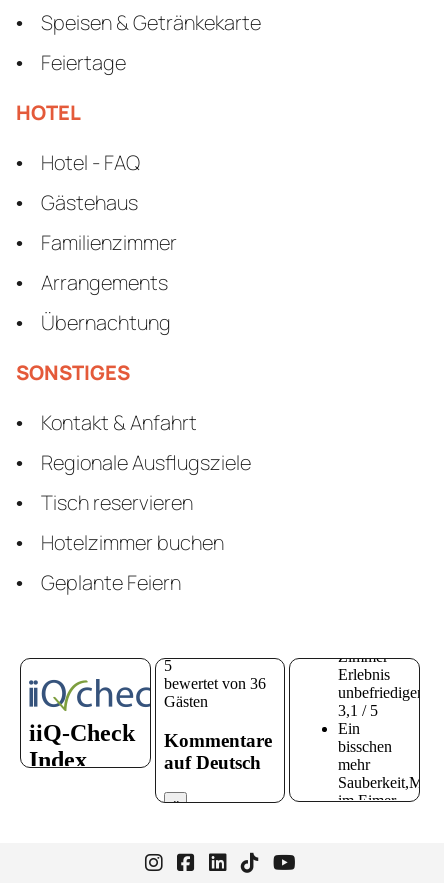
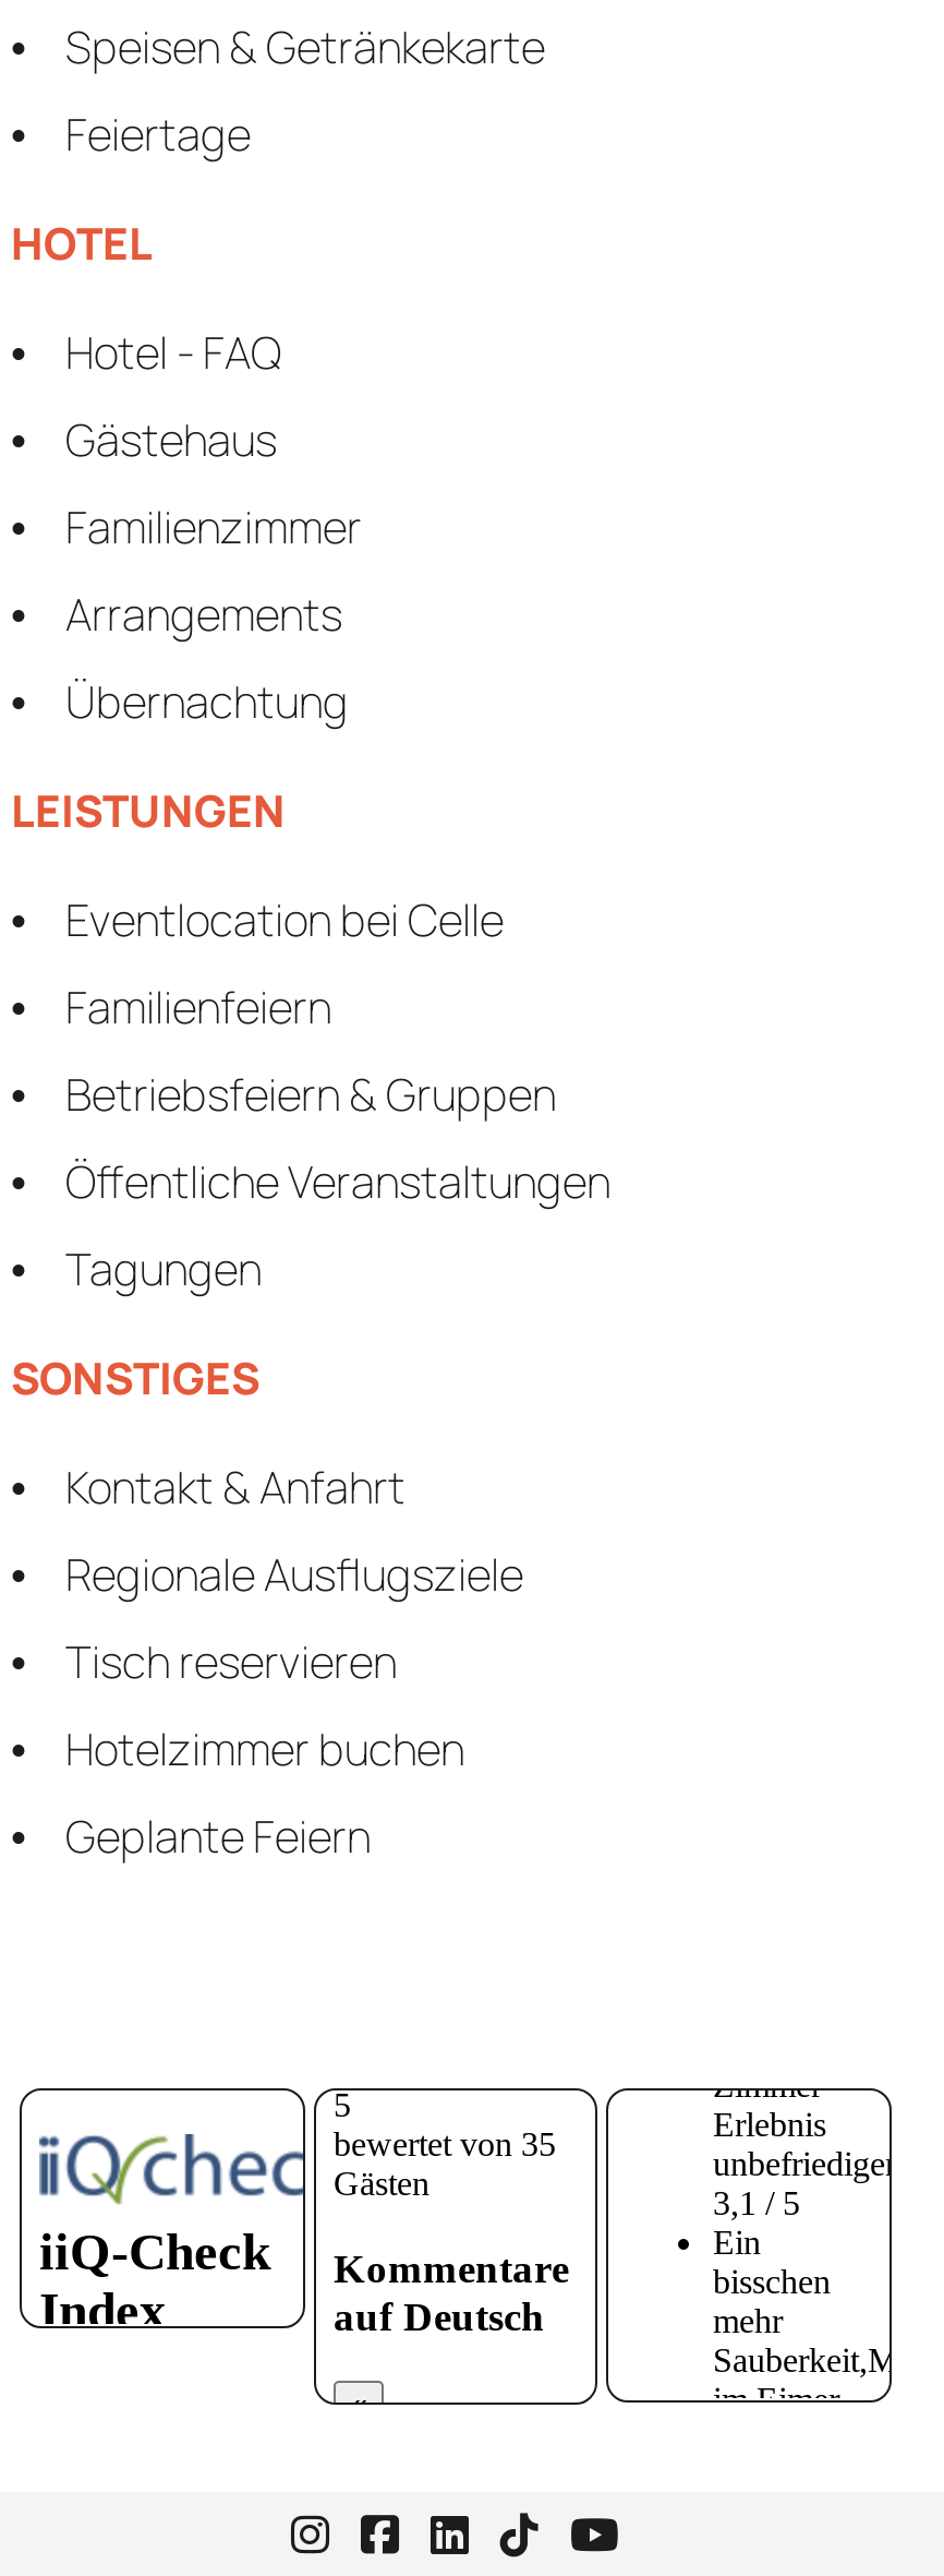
none -> [11,782,610,1299] LEISTUNGEN | Eventlocation bei Celle | Familienfeiern | Betriebsfeiern & Gruppen | Öffentliche Veranstaltungen | Tagungen

